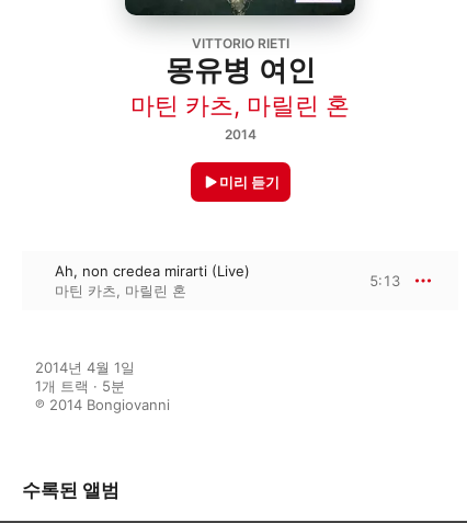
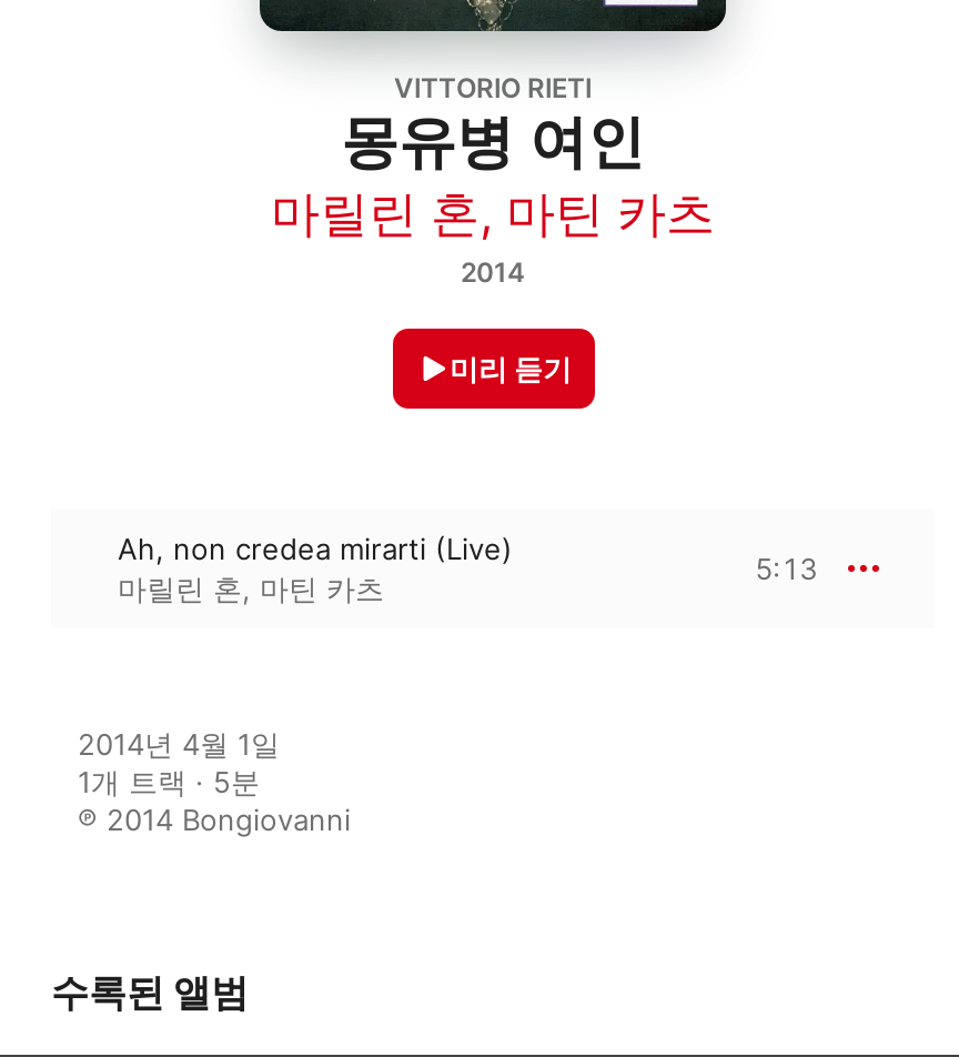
[130,91,350,119] 마틴 카츠, 마릴린 혼 -> [271,184,715,241] 마릴린 혼, 마틴 카츠
[55,281,186,299] 마틴 카츠, 마릴린 혼 -> [118,570,384,606] 마릴린 혼, 마틴 카츠

